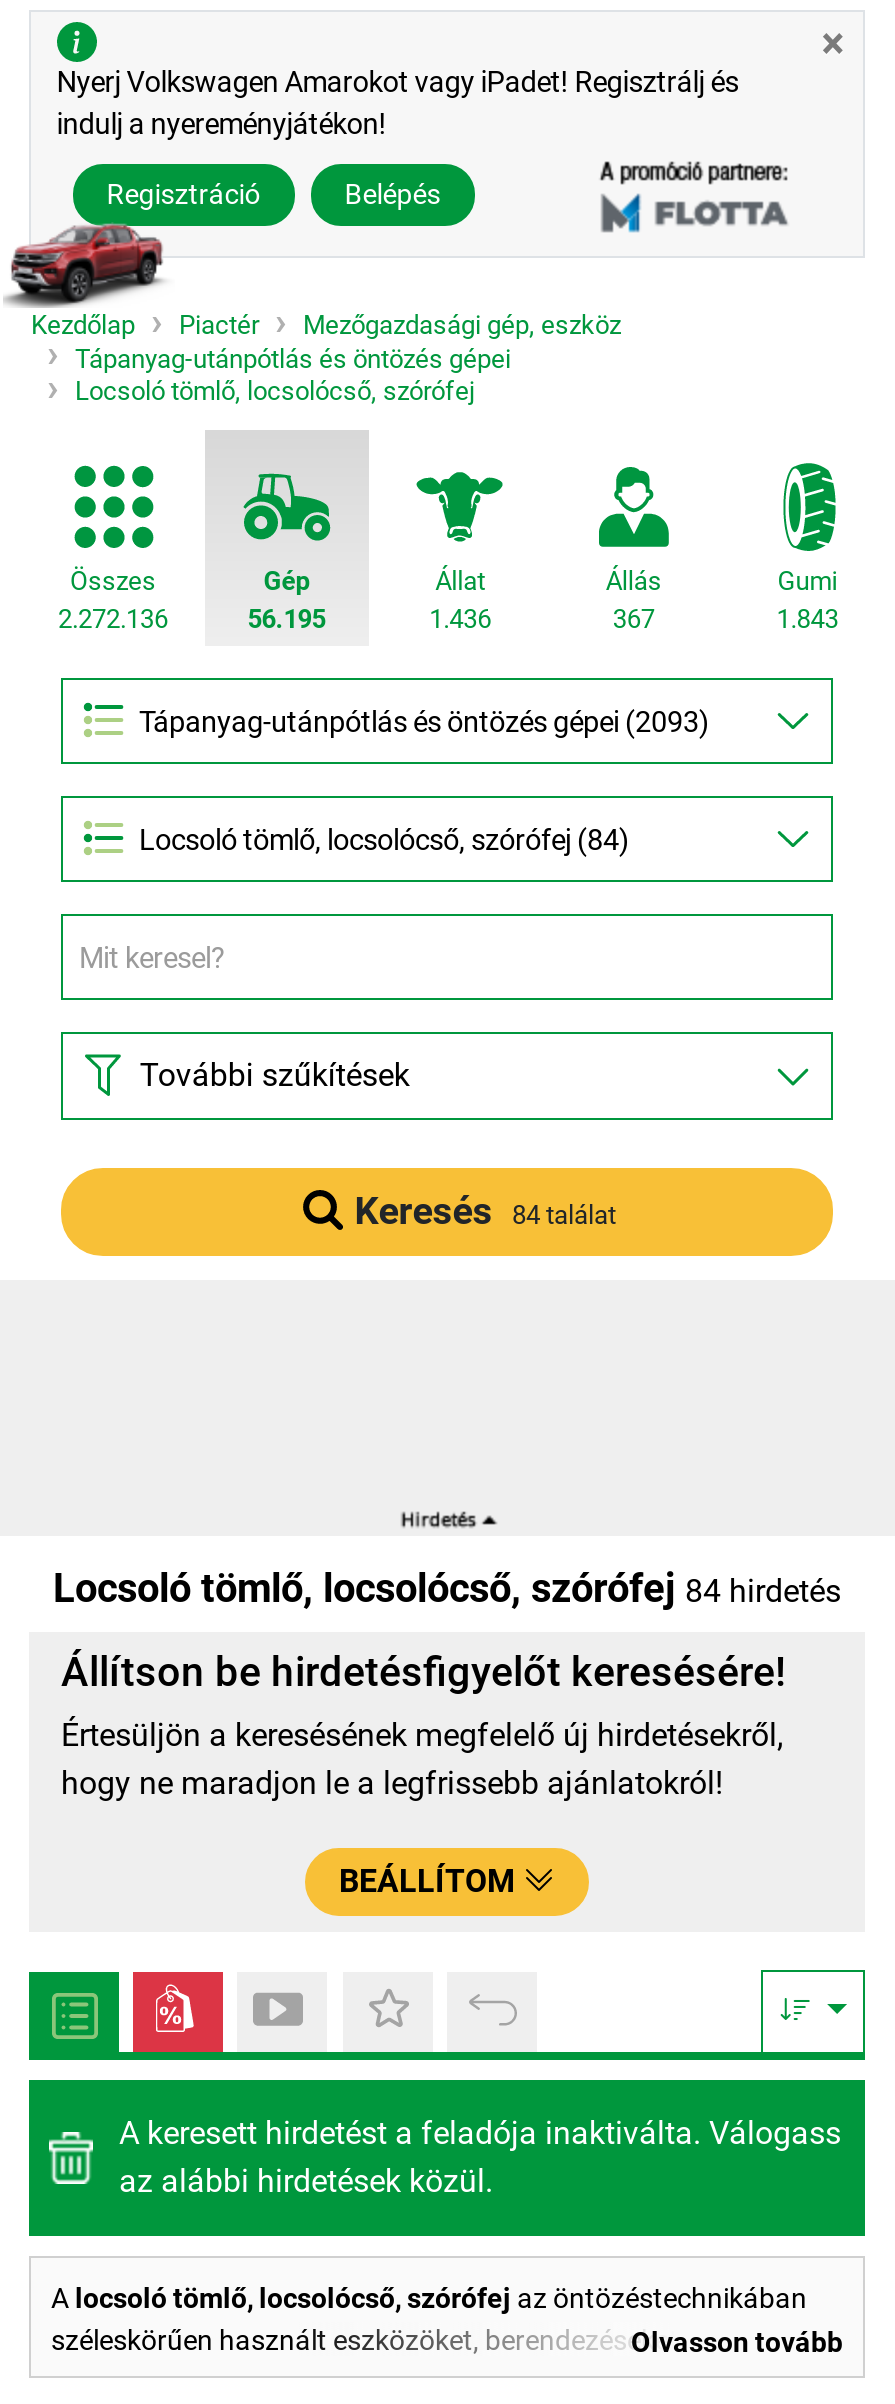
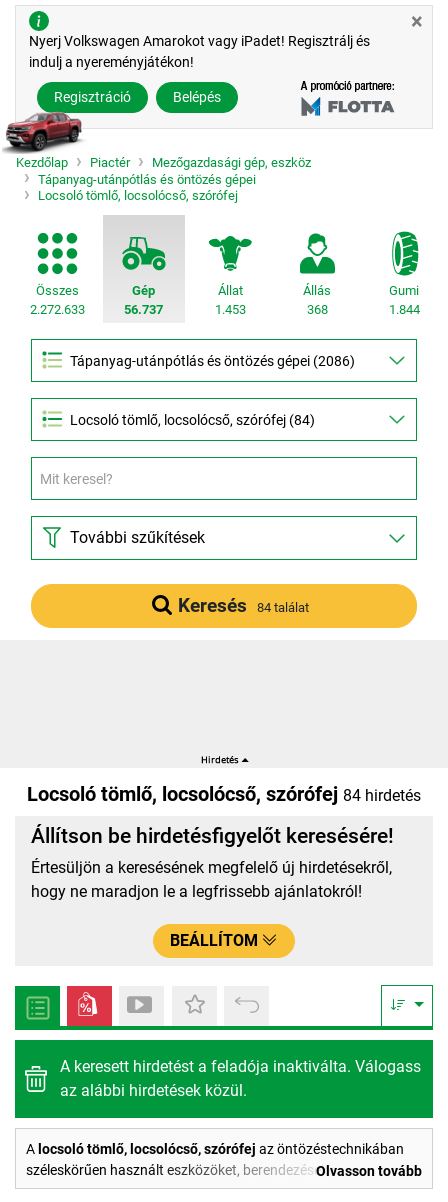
[58,604,168,634] 2.272.136 -> [29,302,84,317] 2.272.633
[248,604,326,634] 56.195 -> [124,302,163,317] 56.737
[429,604,491,634] 1.436 -> [215,302,246,317] 1.453
[613,604,655,634] 367 -> [307,302,328,317] 368
[776,604,838,634] 1.843 -> [389,302,420,317] 1.844

